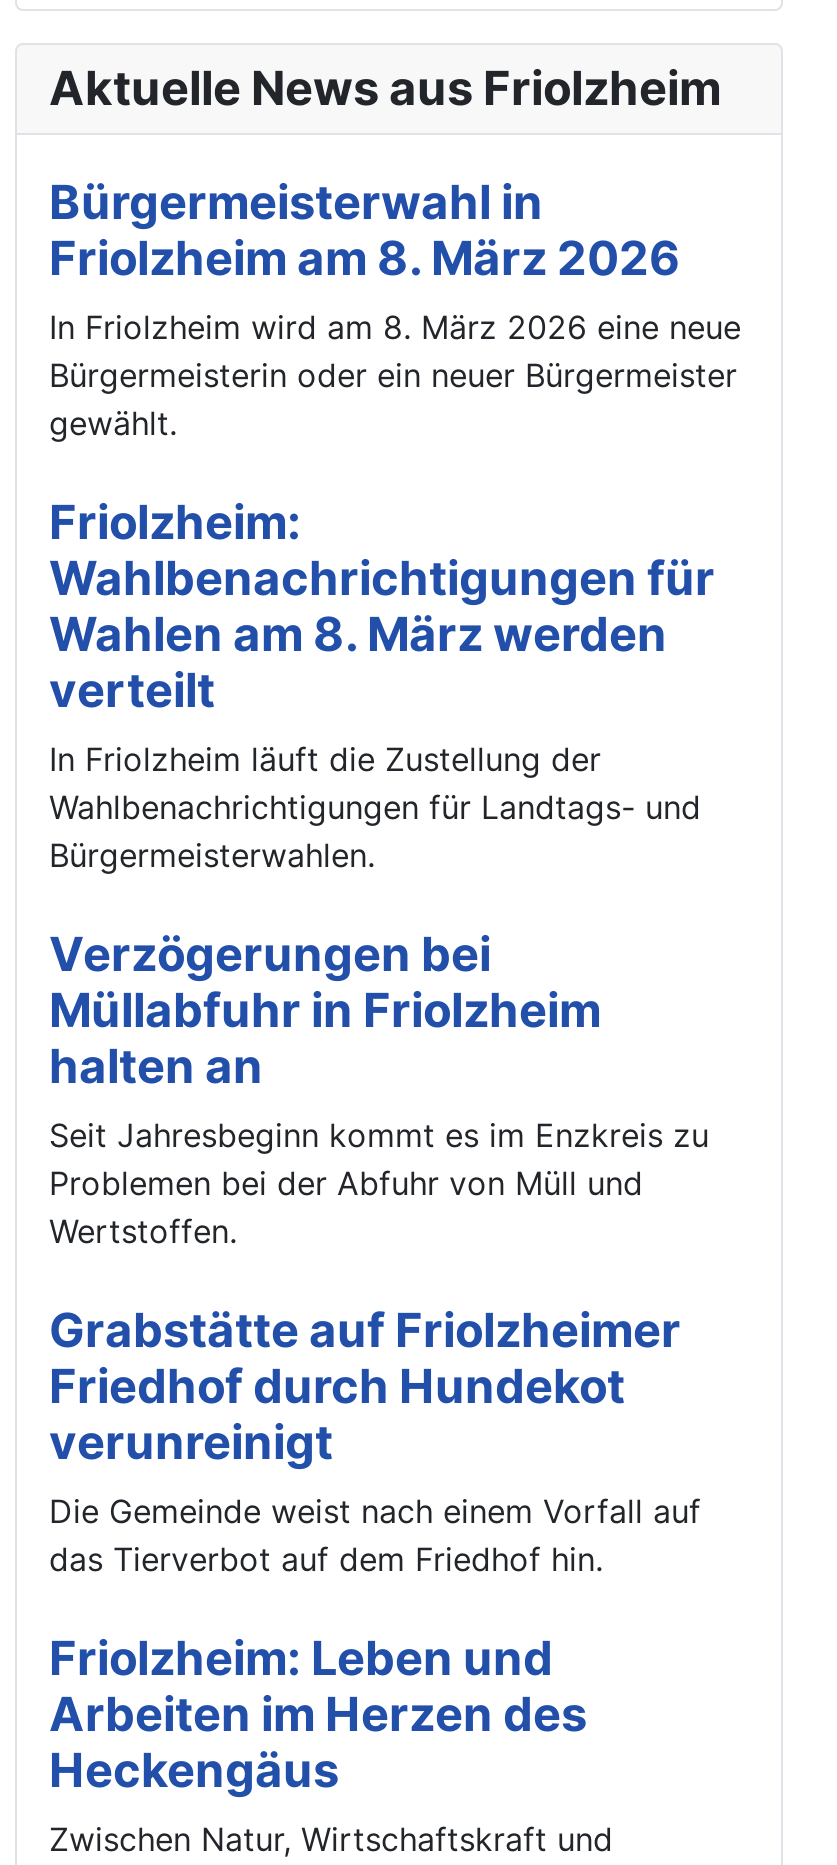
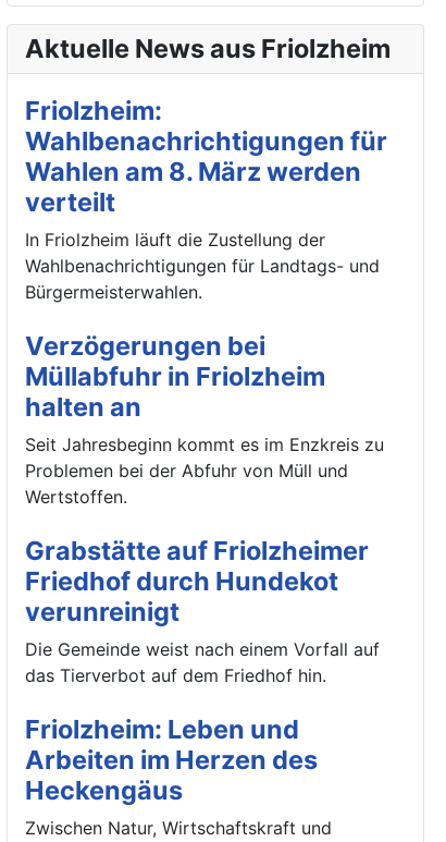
[49,173,741,443] Bürgermeisterwahl in | Friolzheim am 8. März 2026 | In Friolzheim wird am 8. März 2026 eine neue | Bürgermeisterin oder ein neuer Bürgermeister | gewählt. -> none

